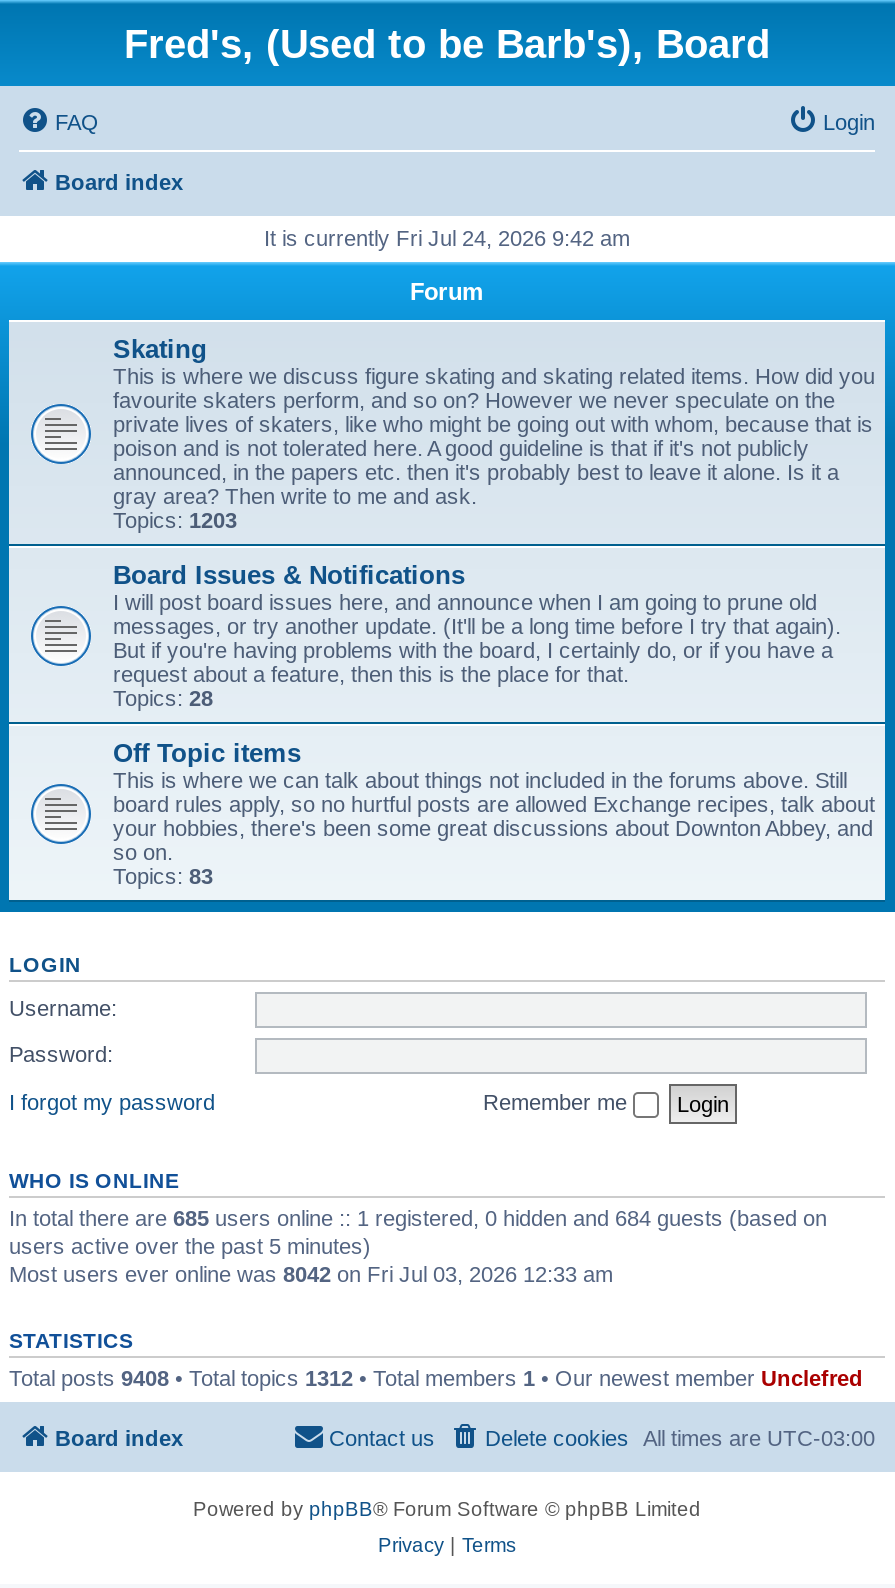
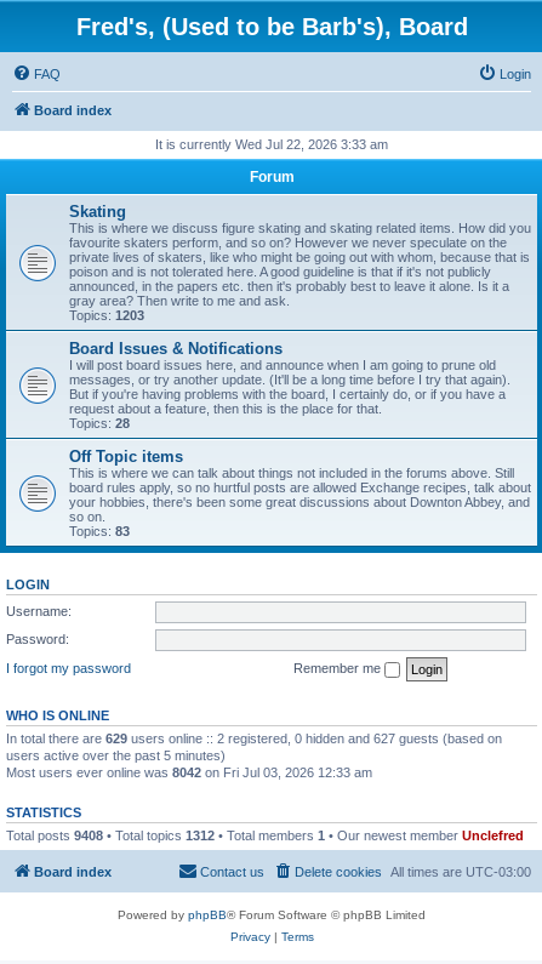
[264,226,630,250] It is currently Fri Jul 24, 2026 9:42 am -> [155,137,388,152] It is currently Wed Jul 22, 2026 3:33 am
[9,1205,827,1229] In total there are 685 users online :: 1 registered, 0 hidden and 684 guests (based on -> [6,731,502,745] In total there are 629 users online :: 2 registered, 0 hidden and 627 guests (based on

